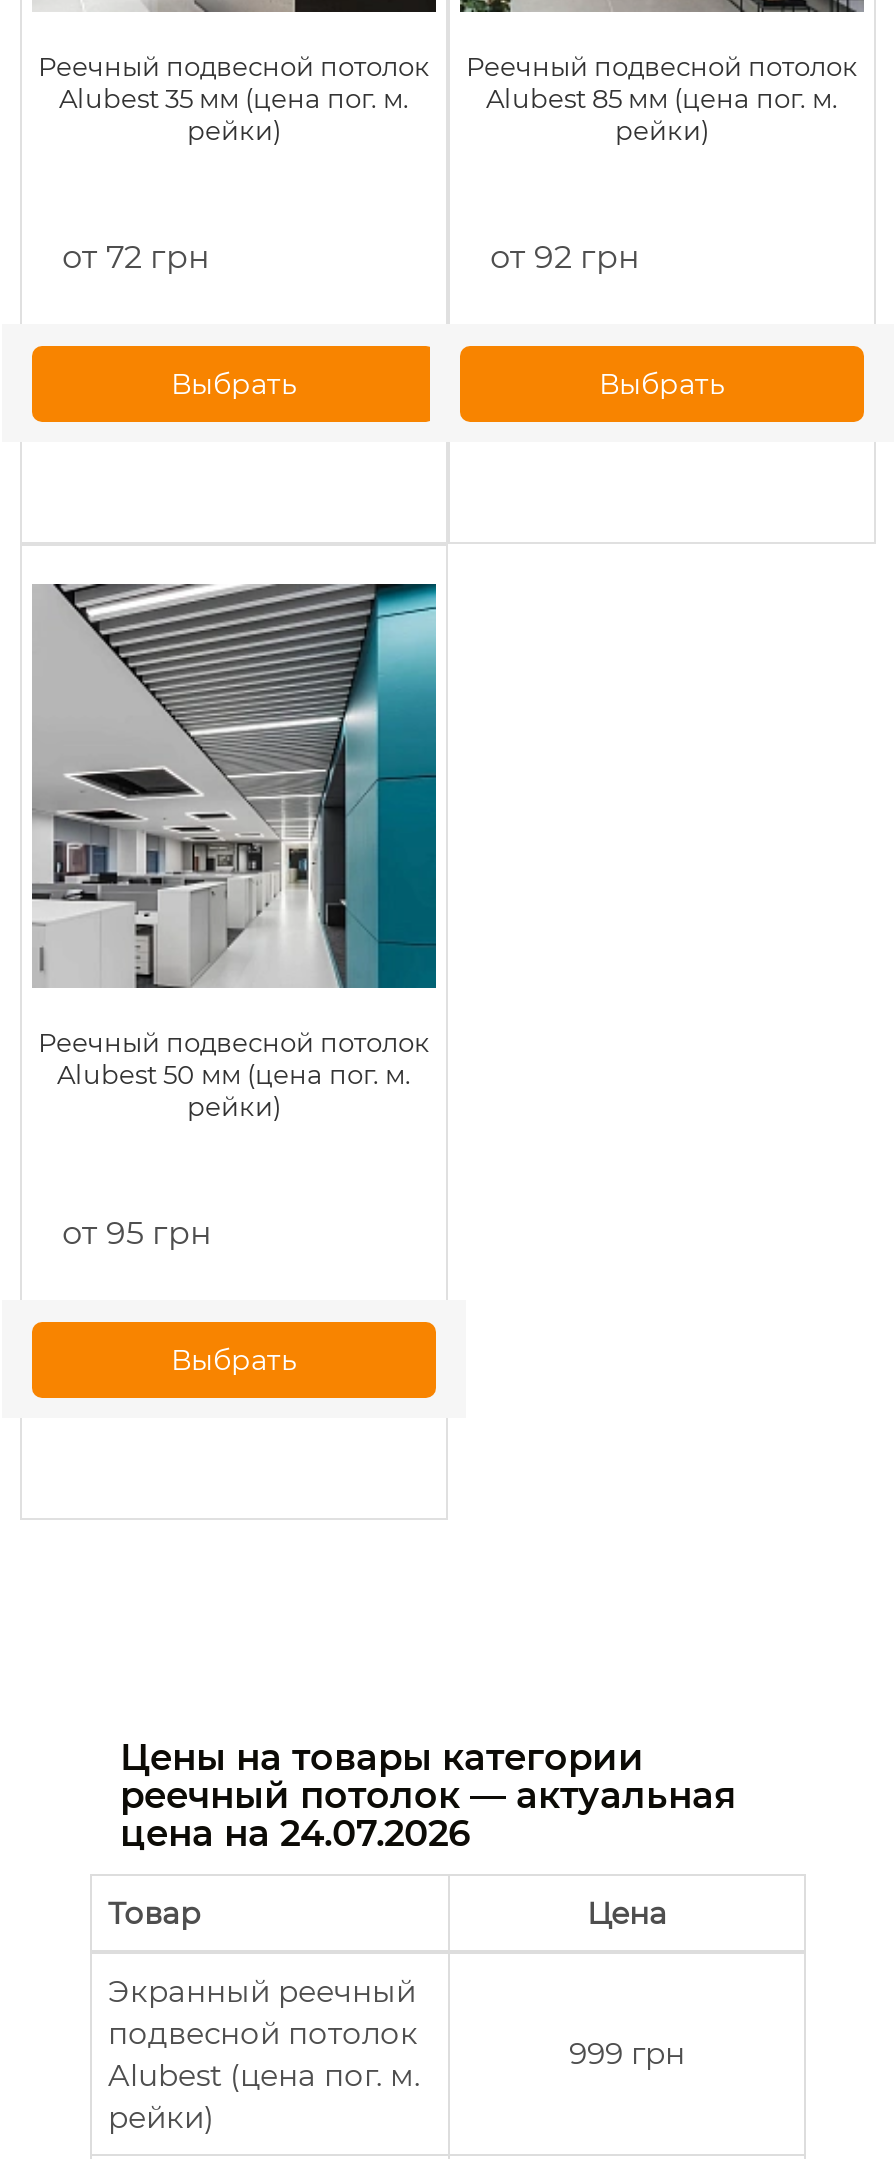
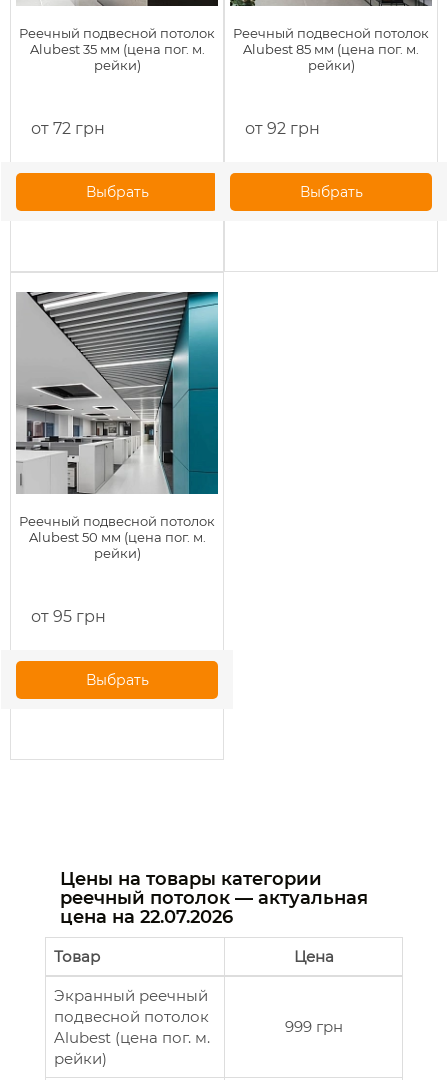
[120,1812,470,1856] цена на 24.07.2026 -> [60,906,233,928] цена на 22.07.2026

